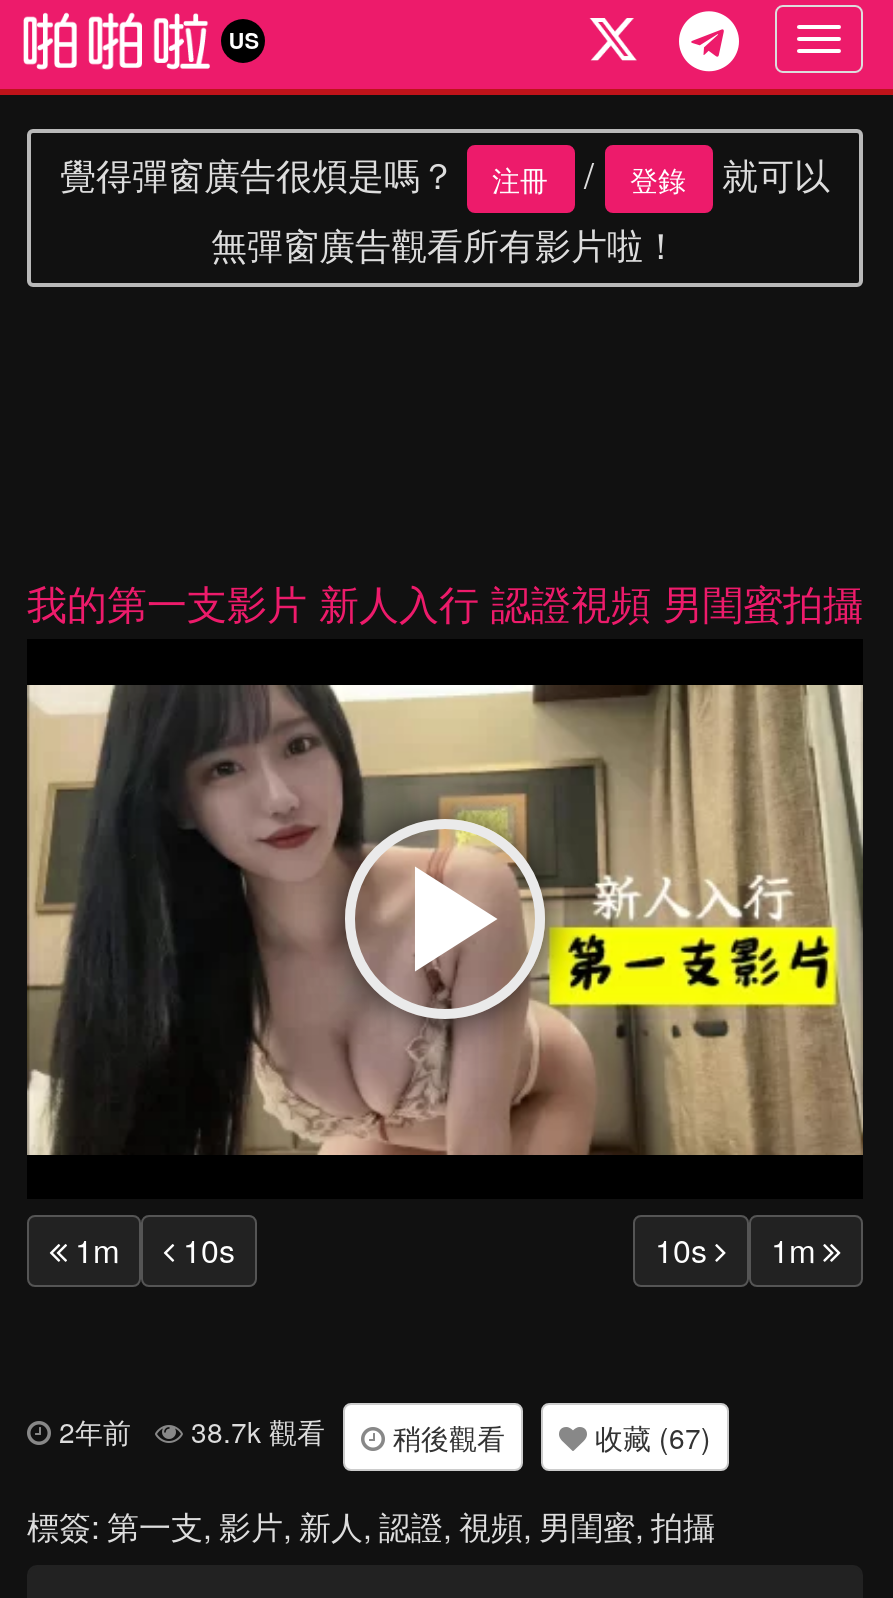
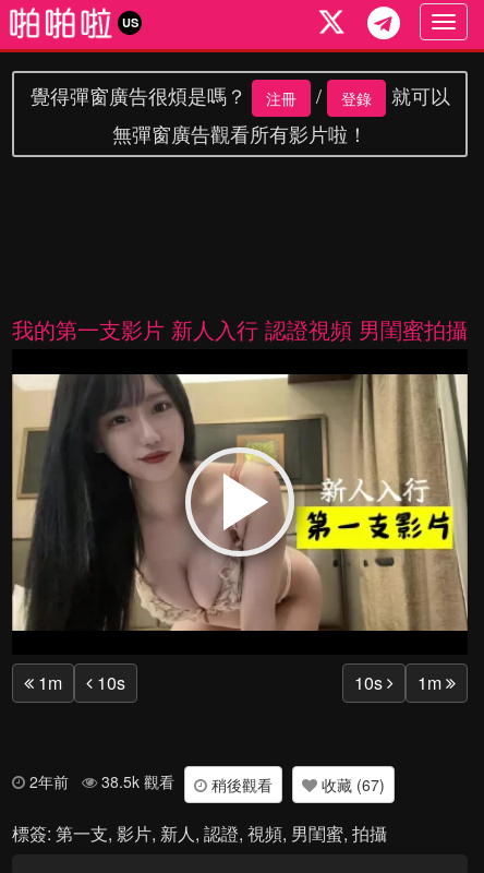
[59,1412,505,1456] 2年前 38.7k 觀看 稍後觀看 -> [29,771,273,795] 2年前 38.5k 觀看 稍後觀看

